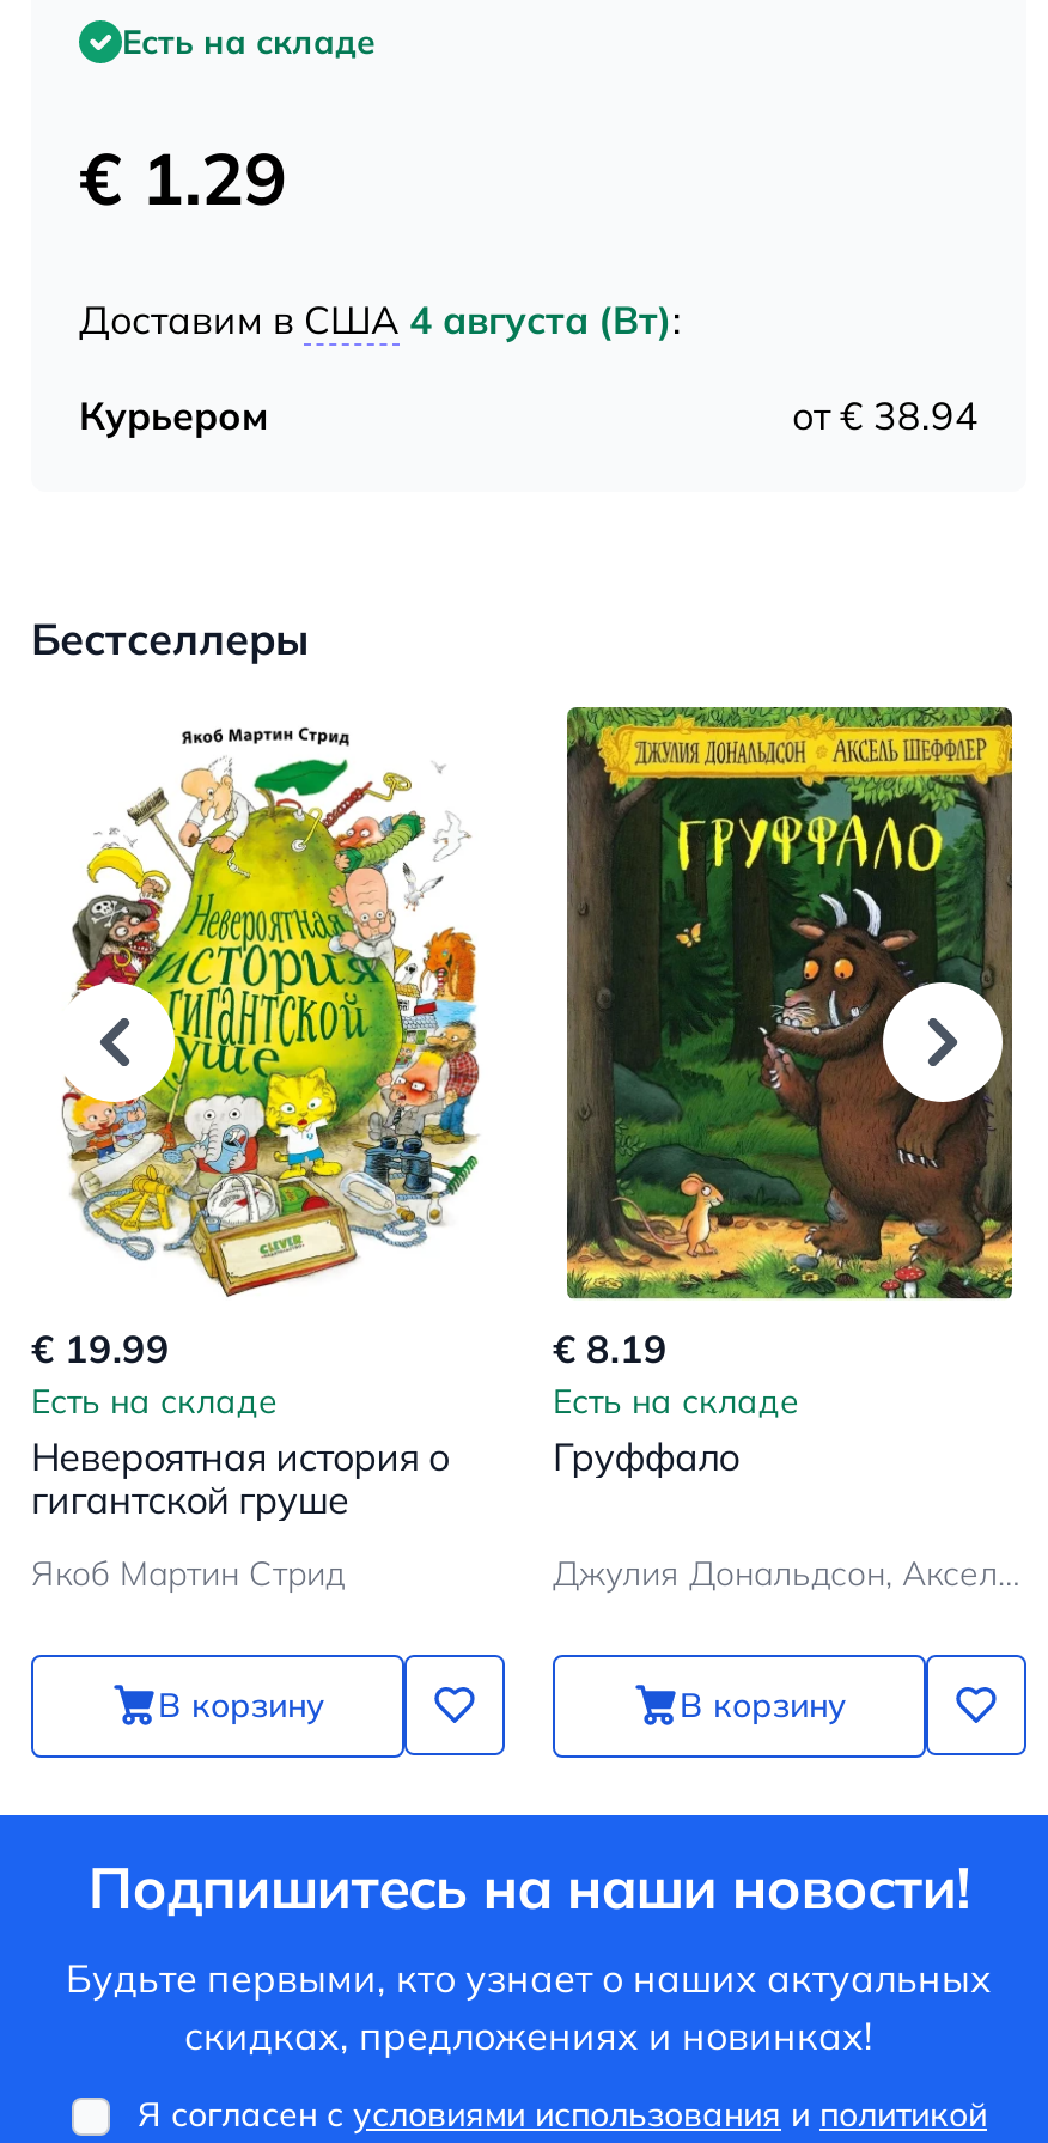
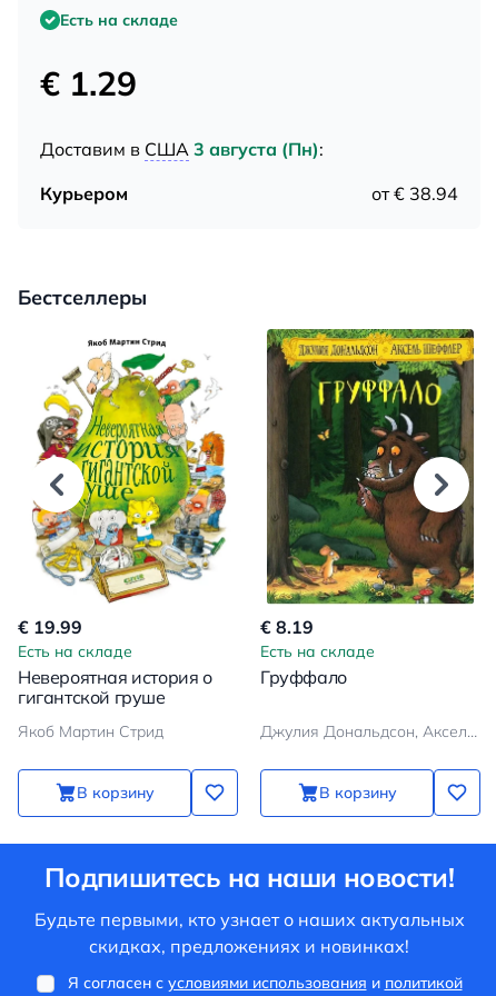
[79,295,682,343] Доставим в США 4 августа (Вт): -> [40,138,324,160] Доставим в США 3 августа (Пн):

